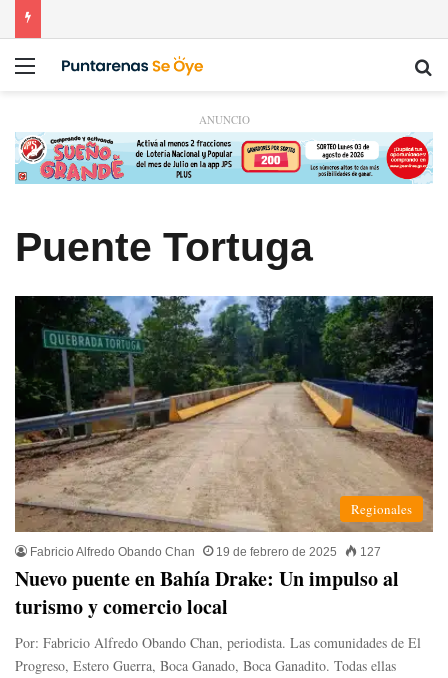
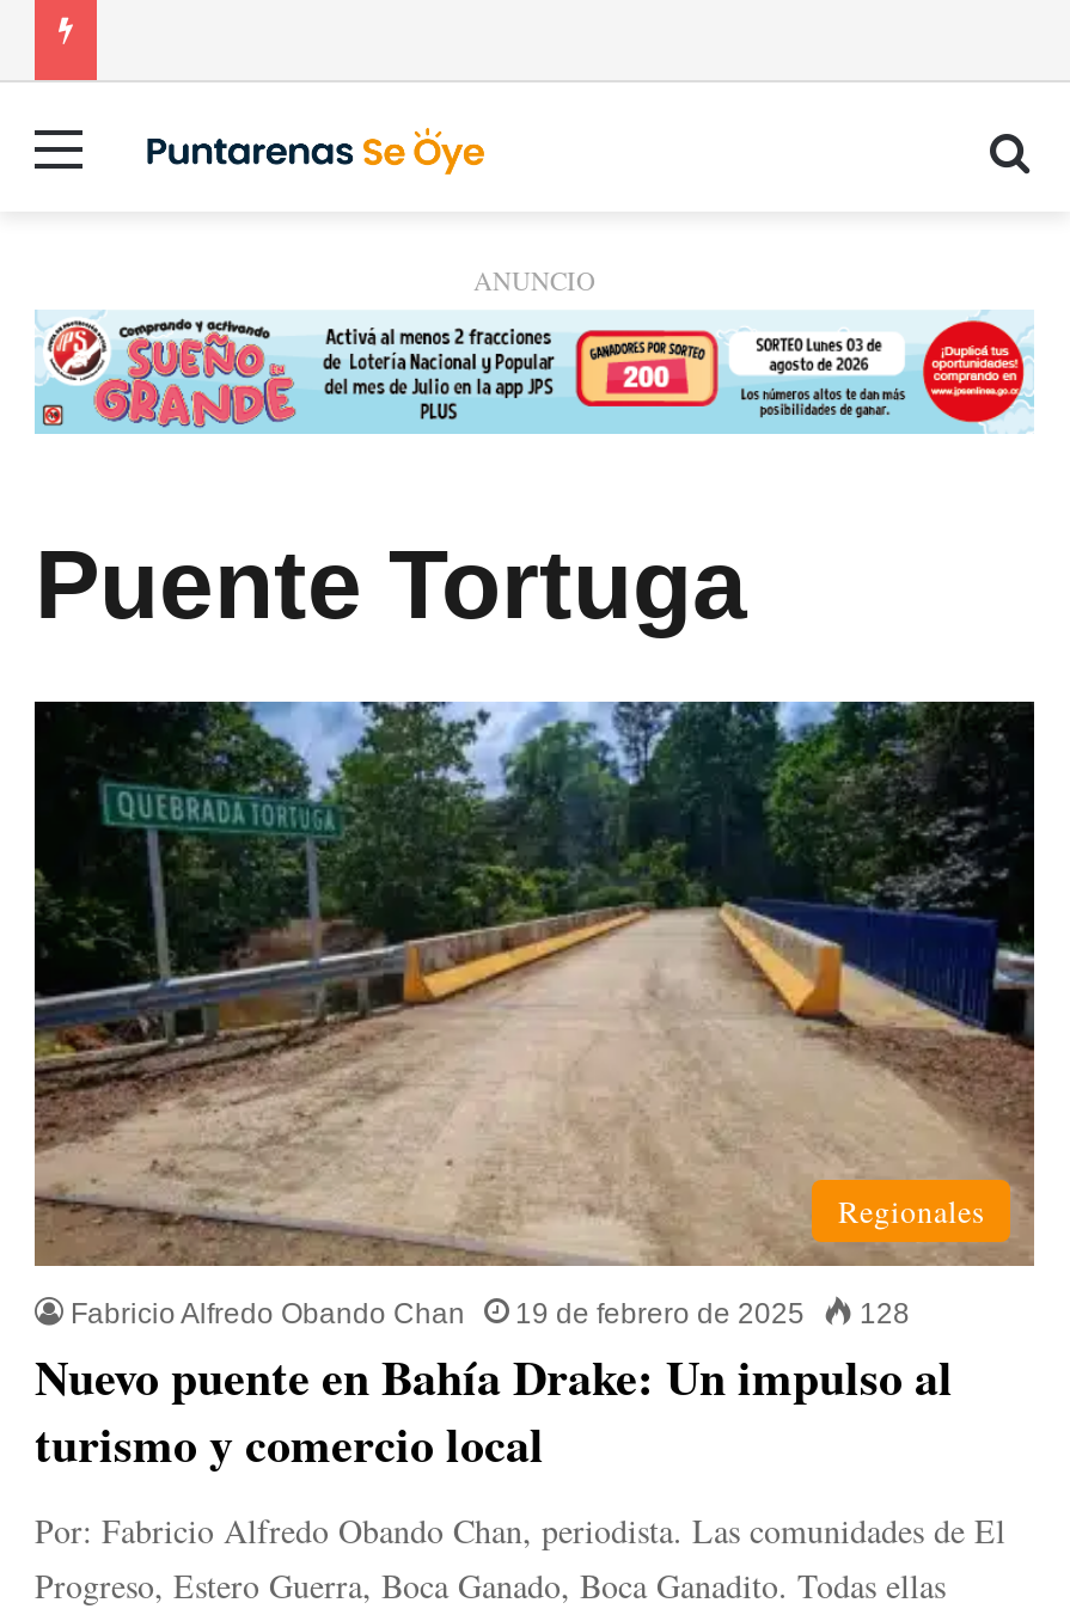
[30,545,381,559] Fabricio Alfredo Obando Chan 19 de febrero de 2025 127 -> [71,1297,910,1330] Fabricio Alfredo Obando Chan 19 de febrero de 2025 128

